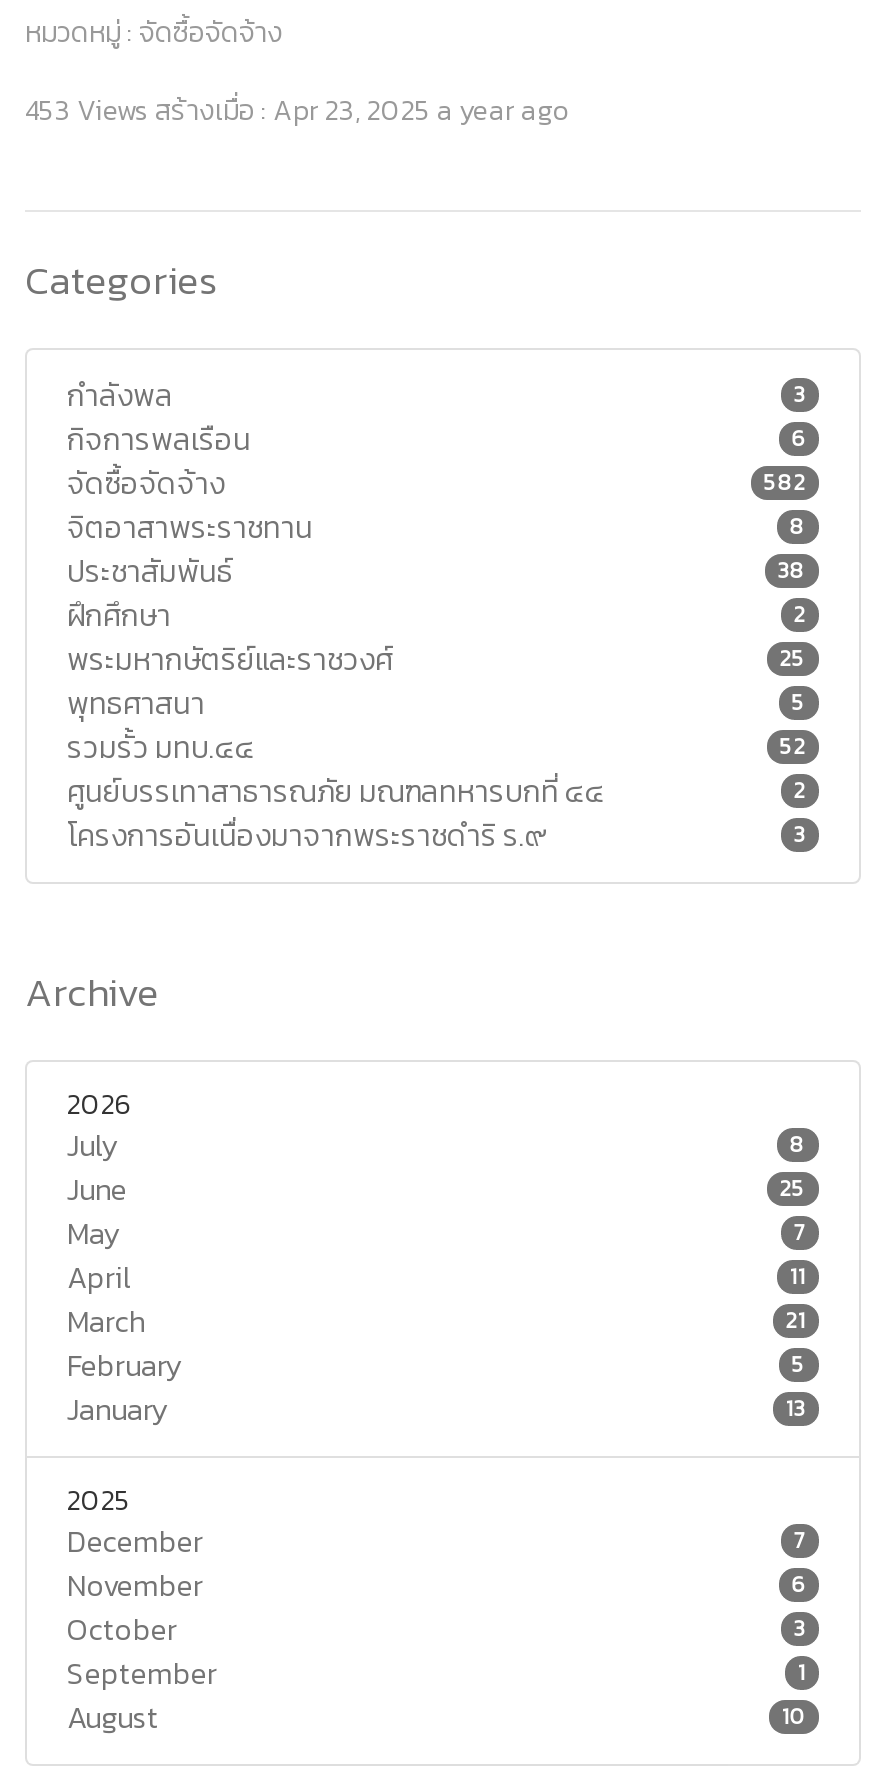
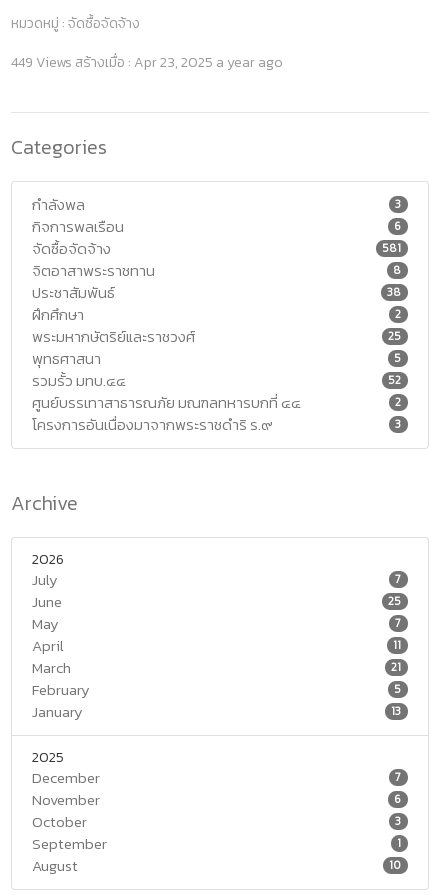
[25,89,571,131] 453 Viewsสร้างเมื่อ : Apr 23, 2025 a year ago -> [11,51,283,72] 449 Viewsสร้างเมื่อ : Apr 23, 2025 a year ago
[763,466,805,498] 582 -> [382,240,401,256] 581
[789,1128,805,1160] 8 -> [395,571,401,587] 7

